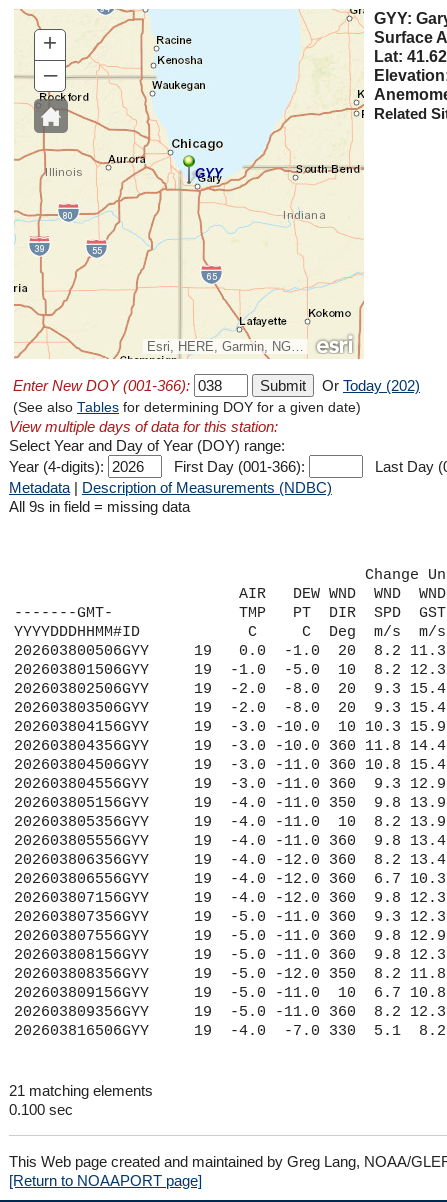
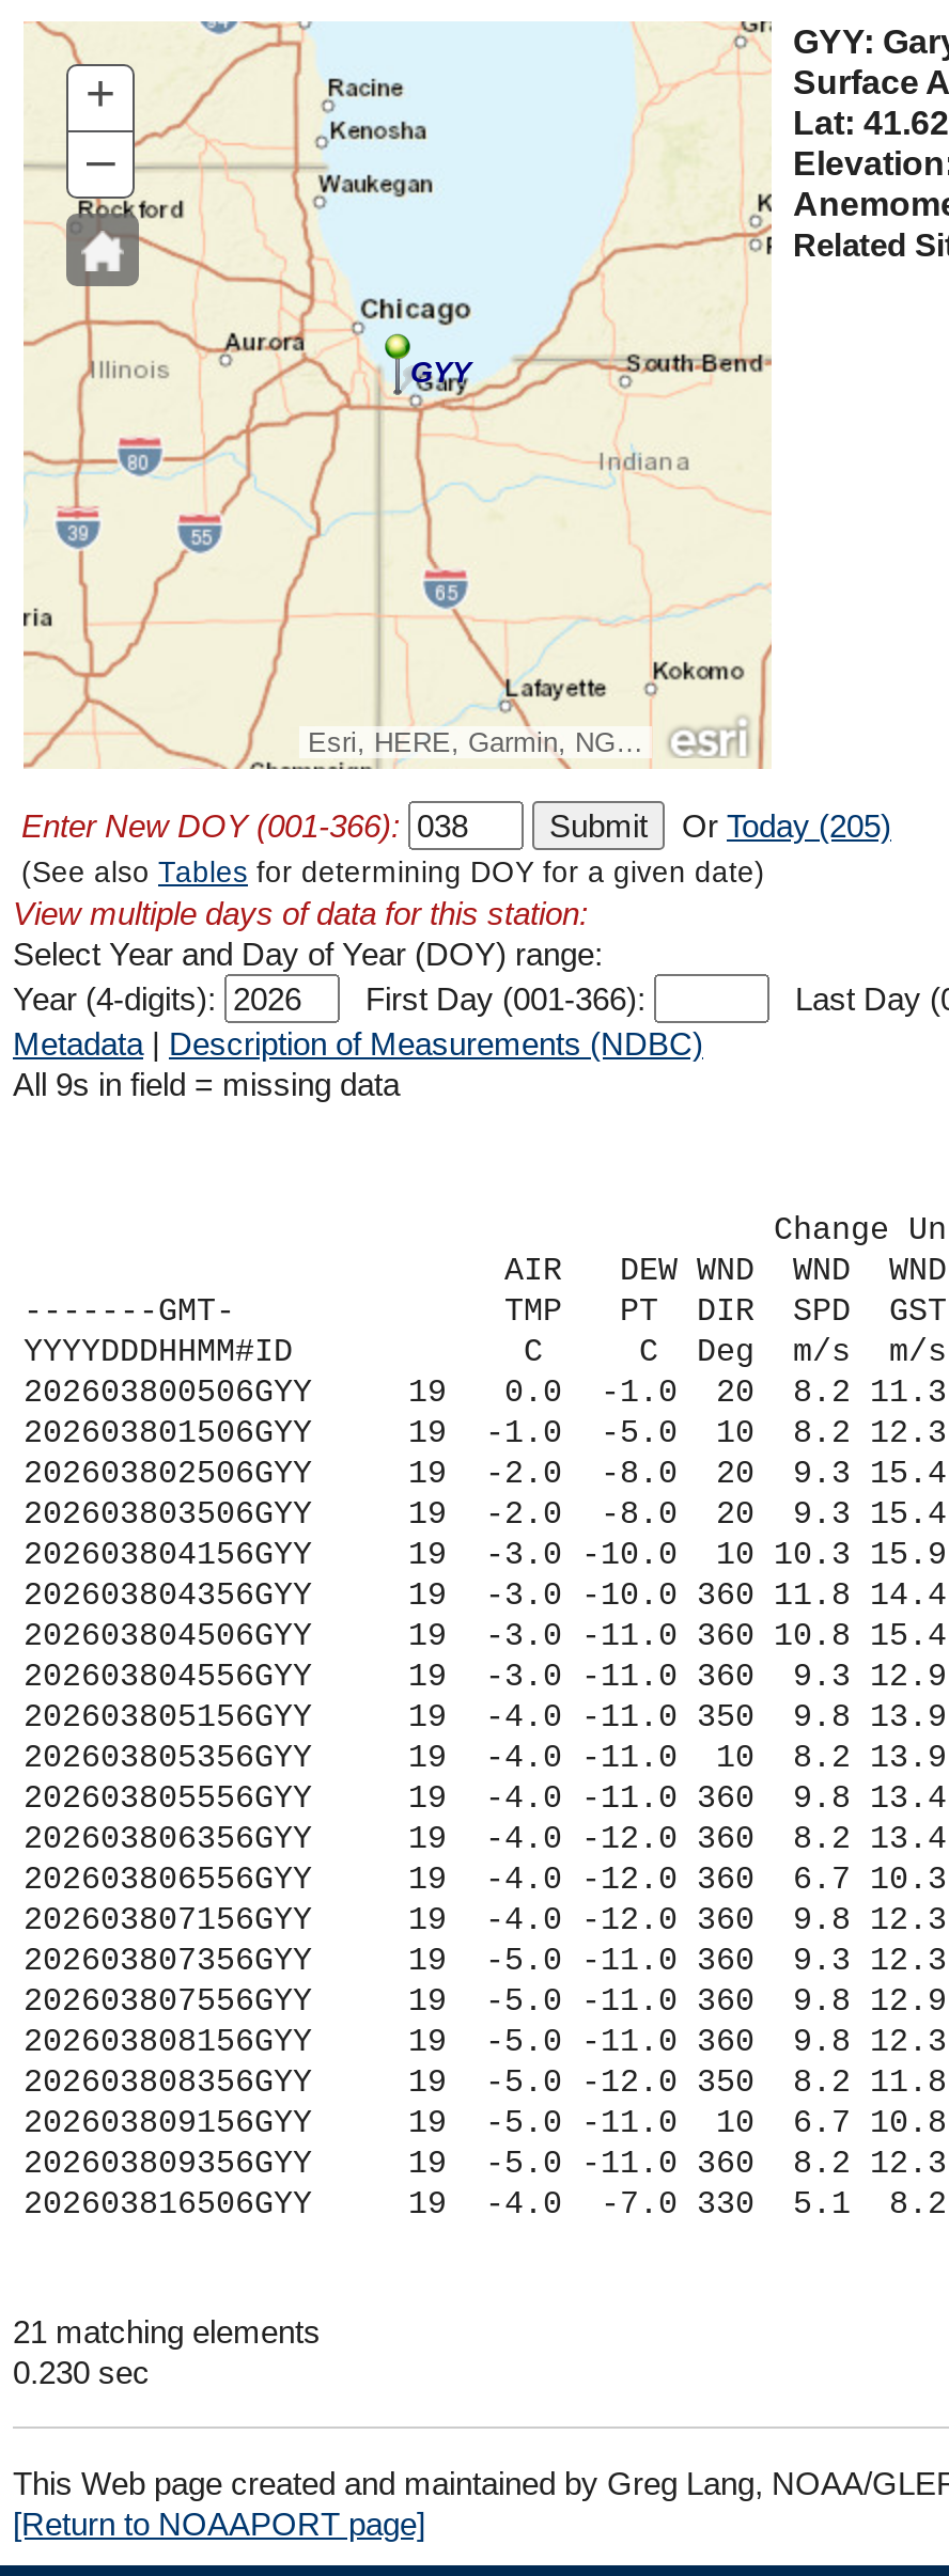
[314,377,420,394] Or Today (202) -> [665,807,891,844] Or Today (205)
[9,1101,73,1118] 0.100 sec -> [13,2354,150,2390] 0.230 sec

